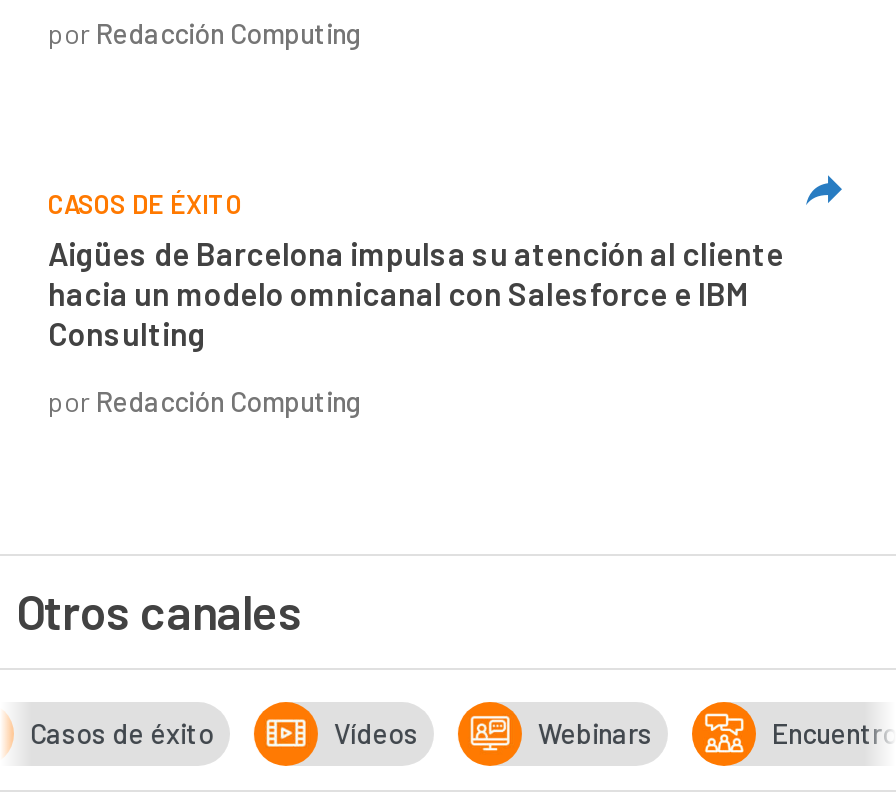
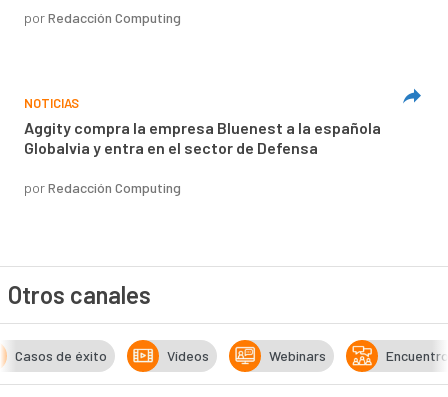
[48,188,784,352] CASOS DE ÉXITO | Aigües de Barcelona impulsa su atención al cliente | hacia un modelo omnicanal con Salesforce e IBM | Consulting -> [24,95,381,157] NOTICIAS | Aggity compra la empresa Bluenest a la española | Globalvia y entra en el sector de Defensa

